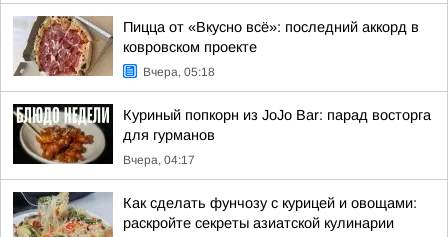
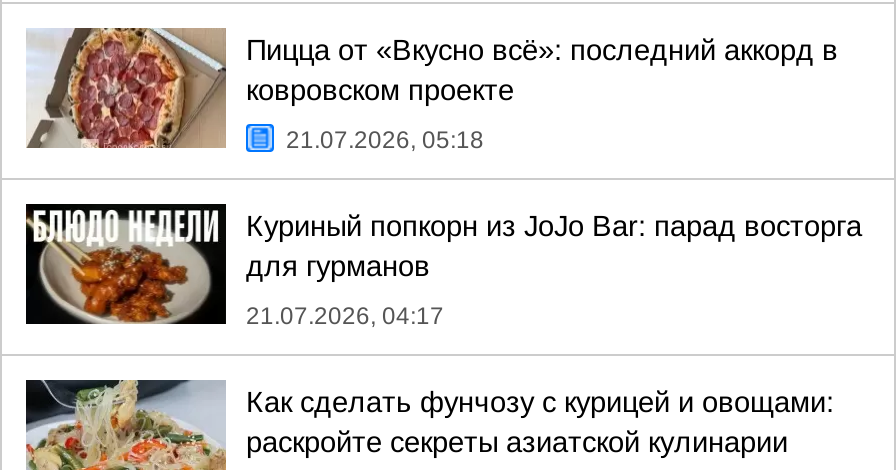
[143,65,215,79] Вчера, 05:18 -> [286,126,484,154] 21.07.2026, 05:18
[123,153,195,167] Вчера, 04:17 -> [246,302,444,330] 21.07.2026, 04:17

